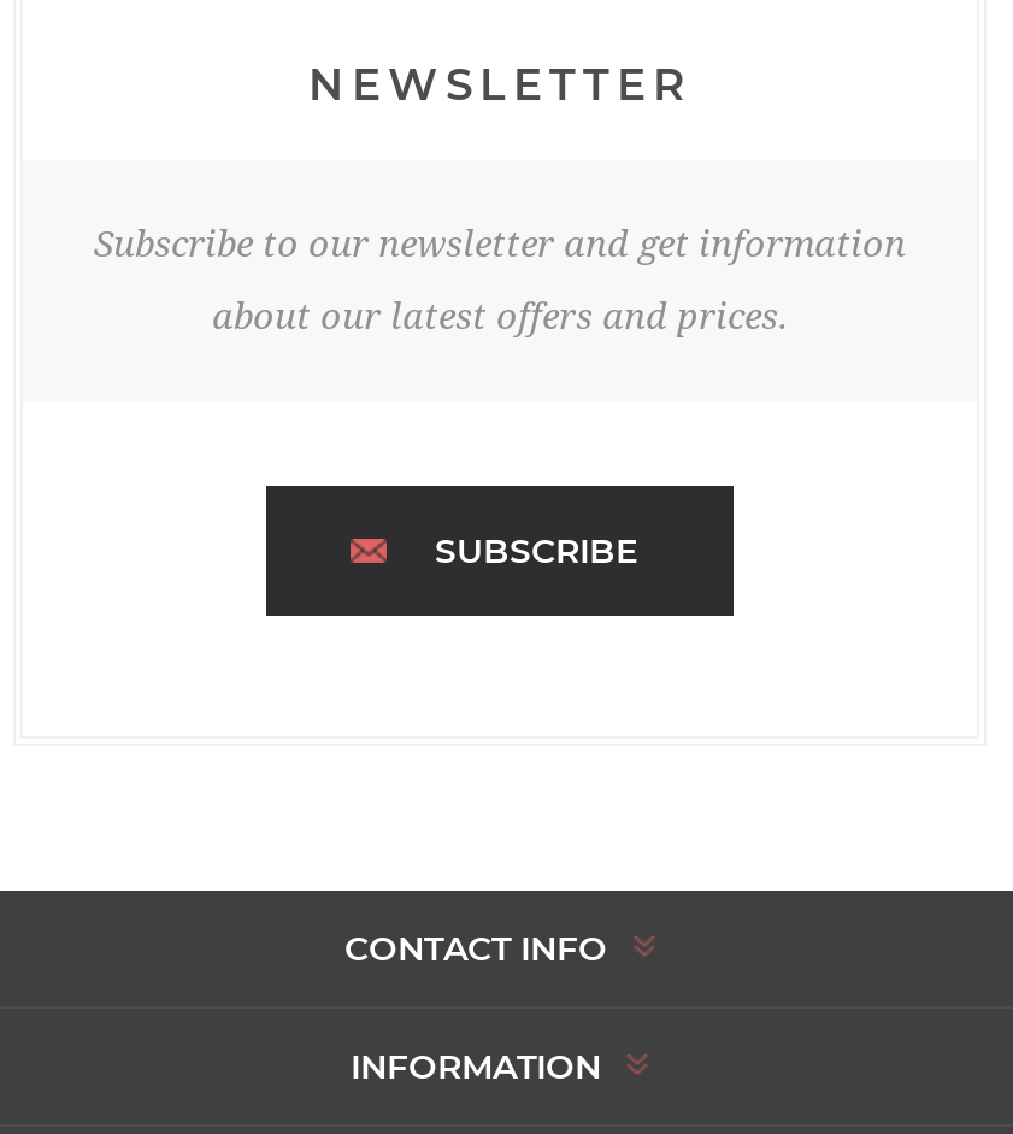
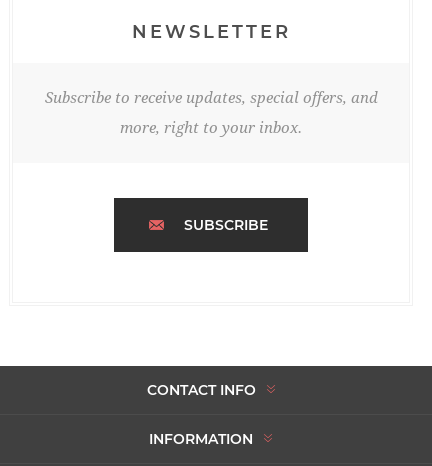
[94,223,906,266] Subscribe to our newsletter and get information -> [44,89,377,107] Subscribe to receive updates, special offers, and
[212,295,788,339] about our latest offers and prices. -> [120,119,302,137] more, right to your inbox.

